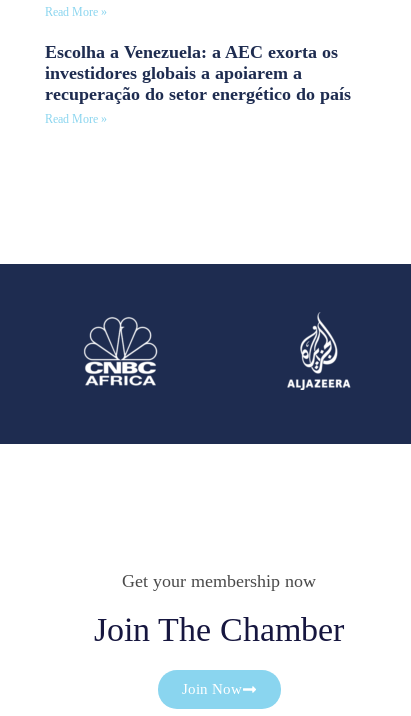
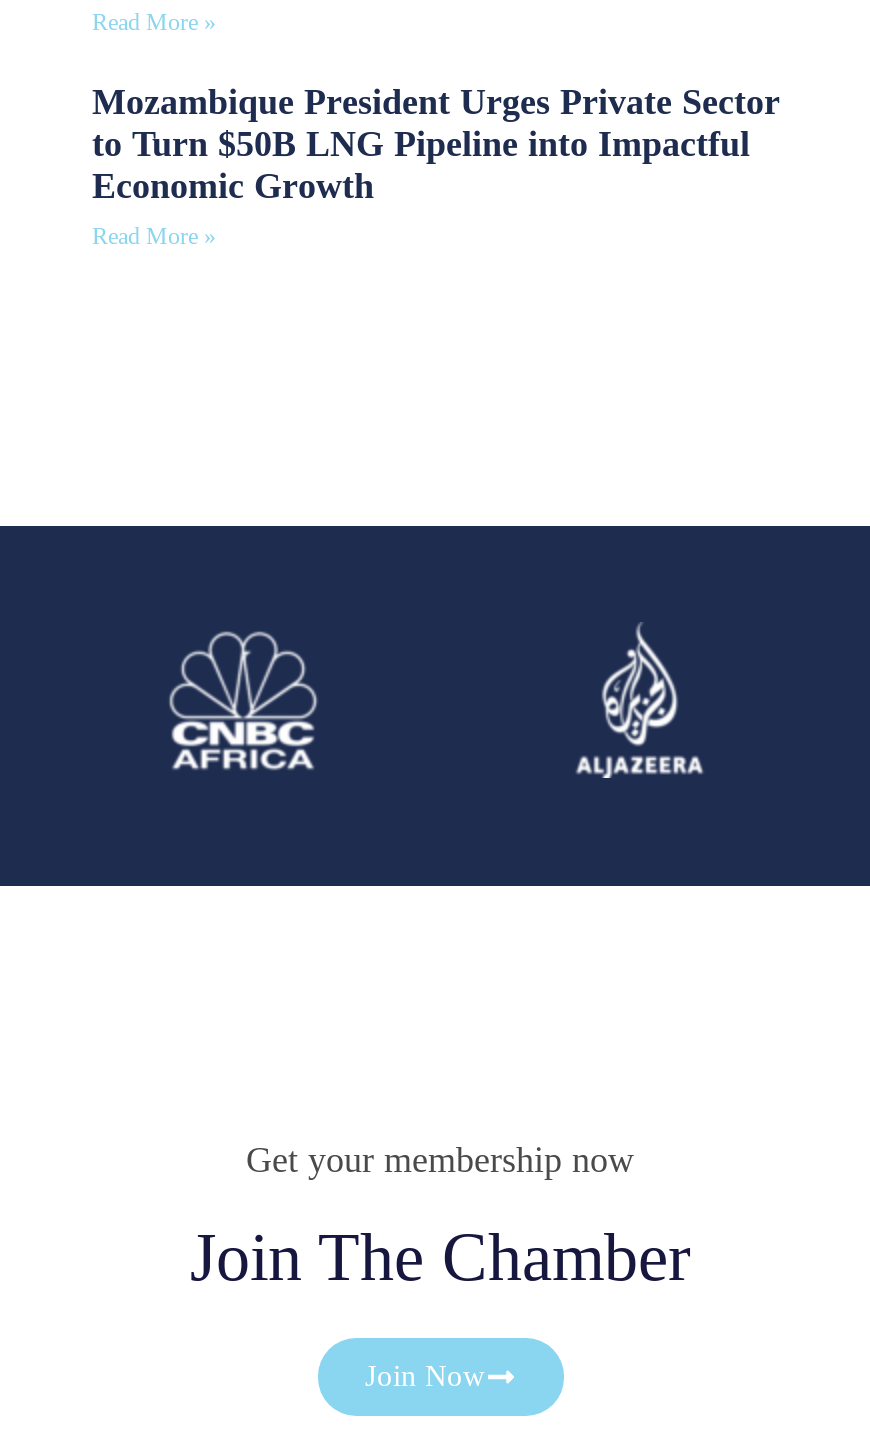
[45,42,351,104] Escolha a Venezuela: a AEC exorta os | investidores globais a apoiarem a | recuperação do setor energético do país -> [92,83,780,207] Mozambique President Urges Private Sector | to Turn $50B LNG Pipeline into Impactful | Economic Growth

